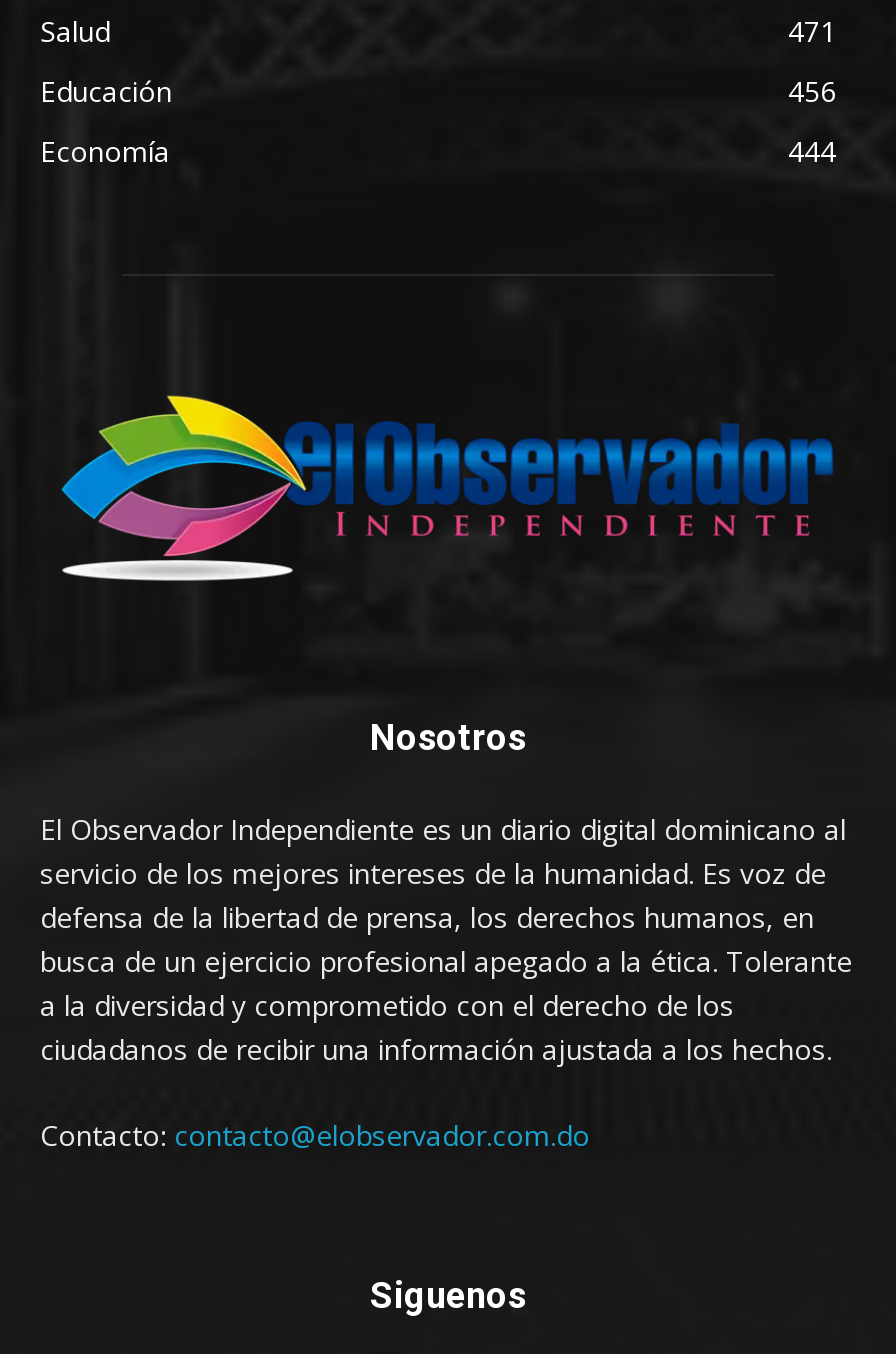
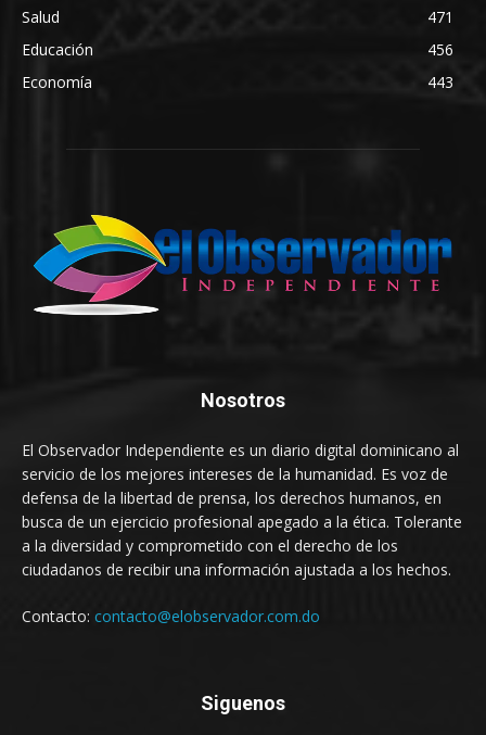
[788,133,836,171] 444 -> [427,72,453,93] 443

